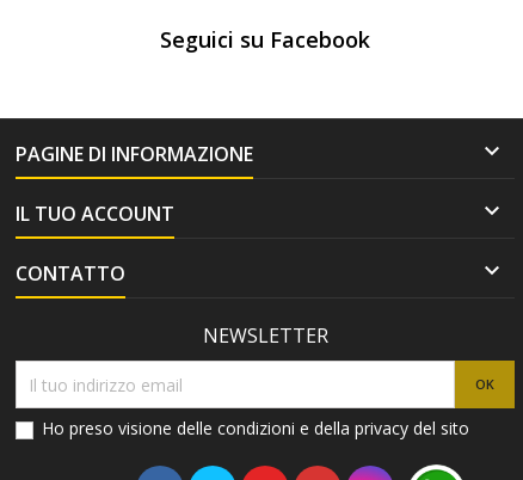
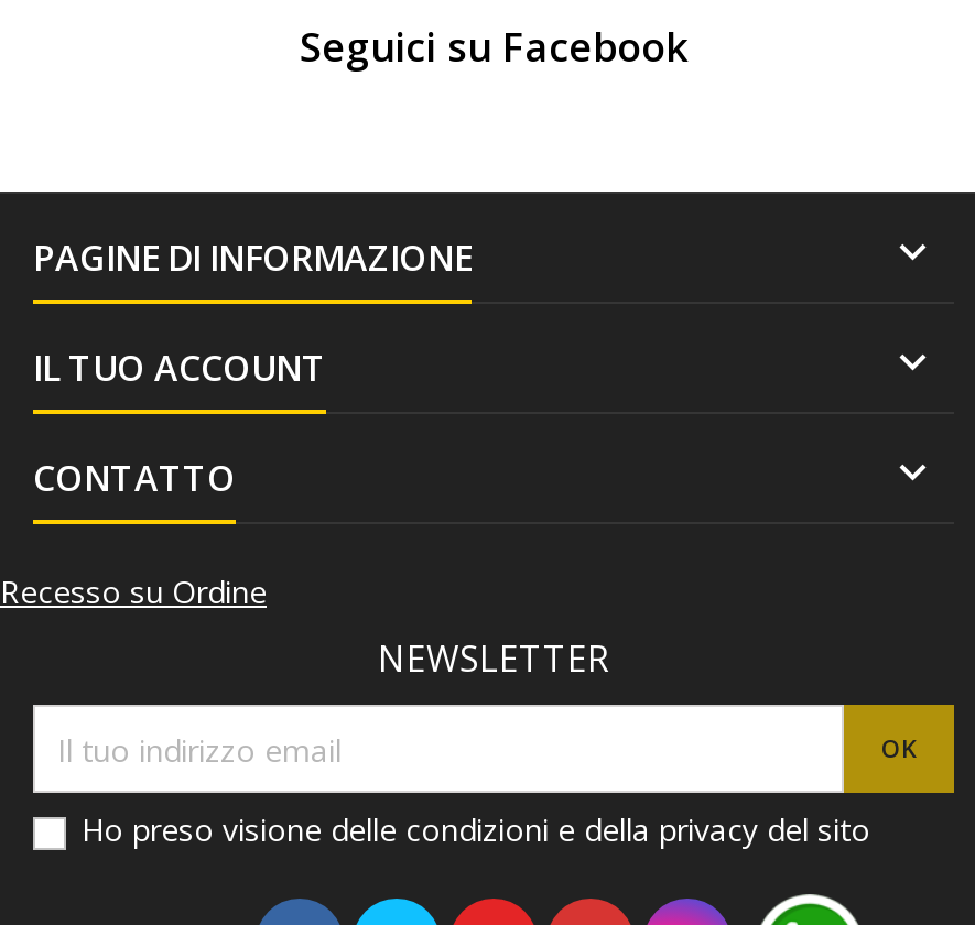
none -> [0,570,267,612] Recesso su Ordine

